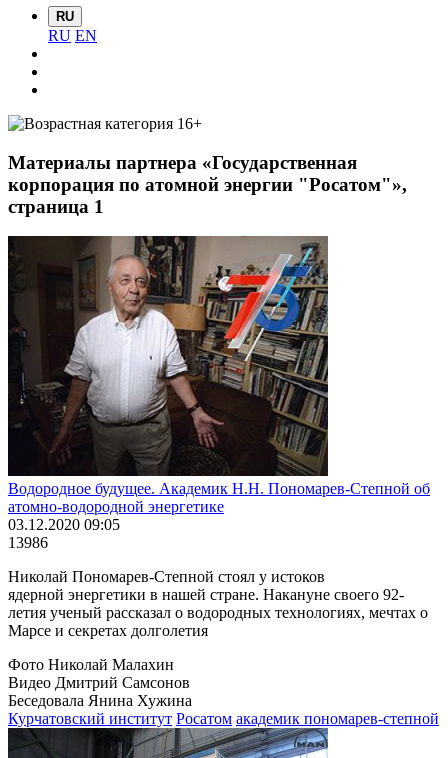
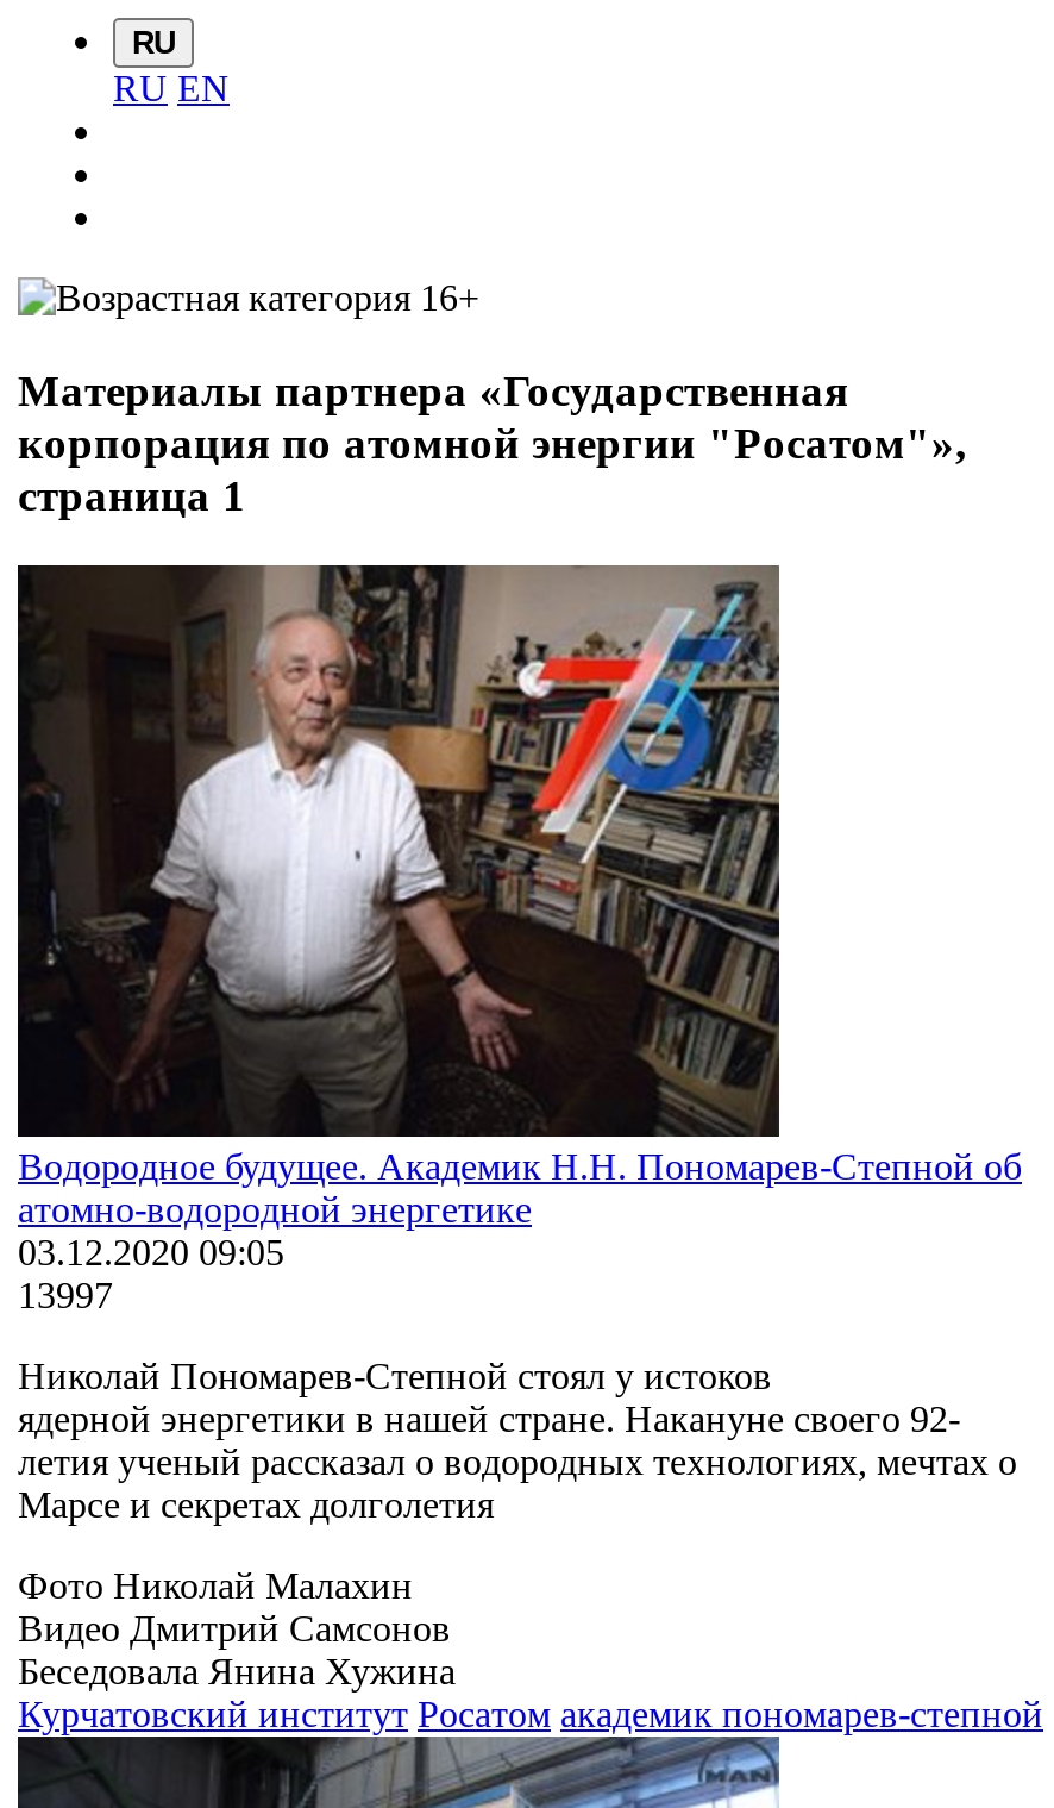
[8,534,48,551] 13986 -> [18,1276,113,1316] 13997

